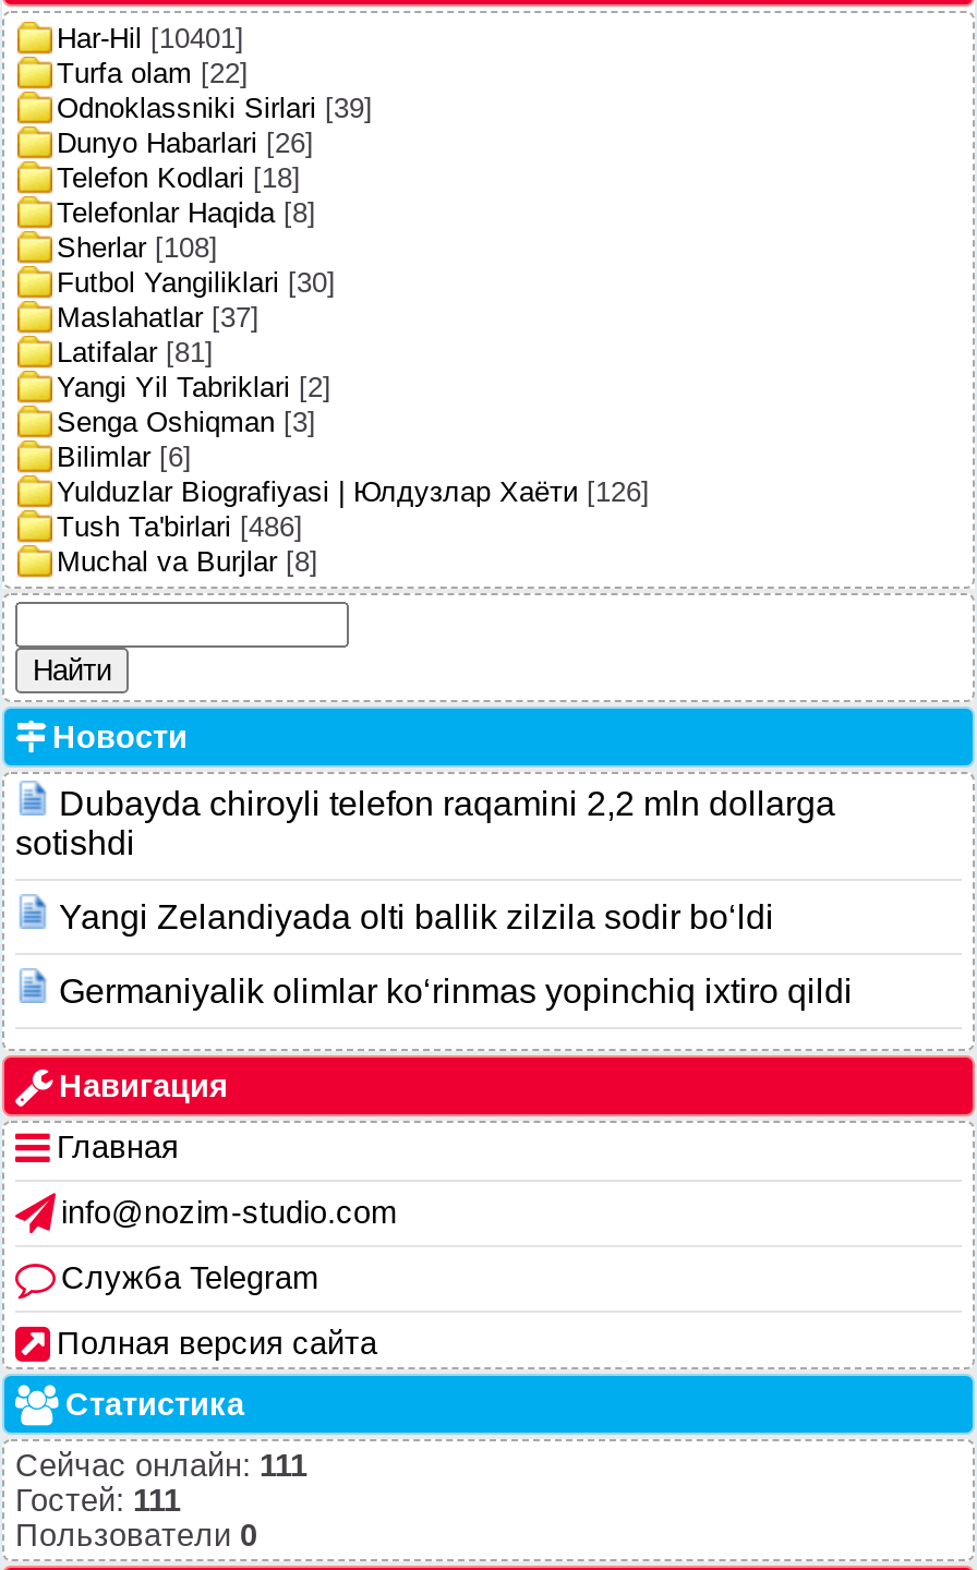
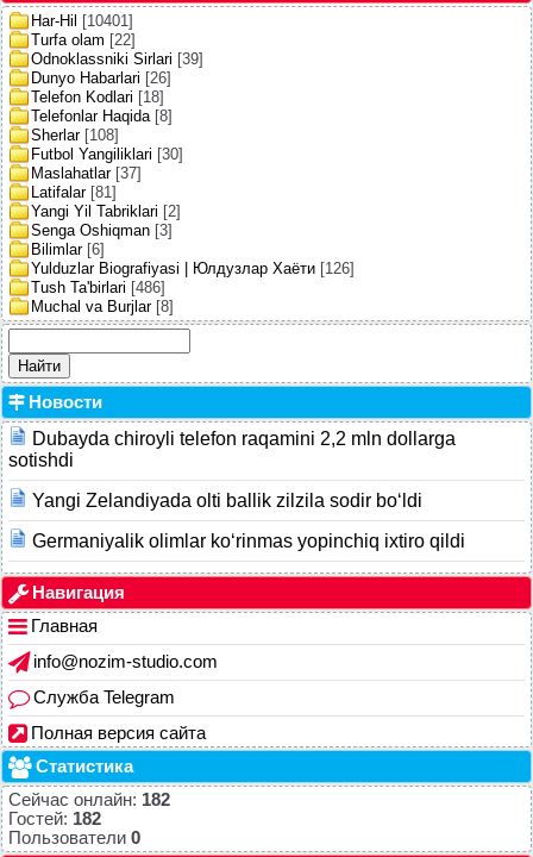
[15,1448,307,1483] Сейчас онлайн: 111 -> [8,790,170,809] Сейчас онлайн: 182
[15,1483,181,1518] Гостей: 111 -> [8,809,101,828] Гостей: 182

